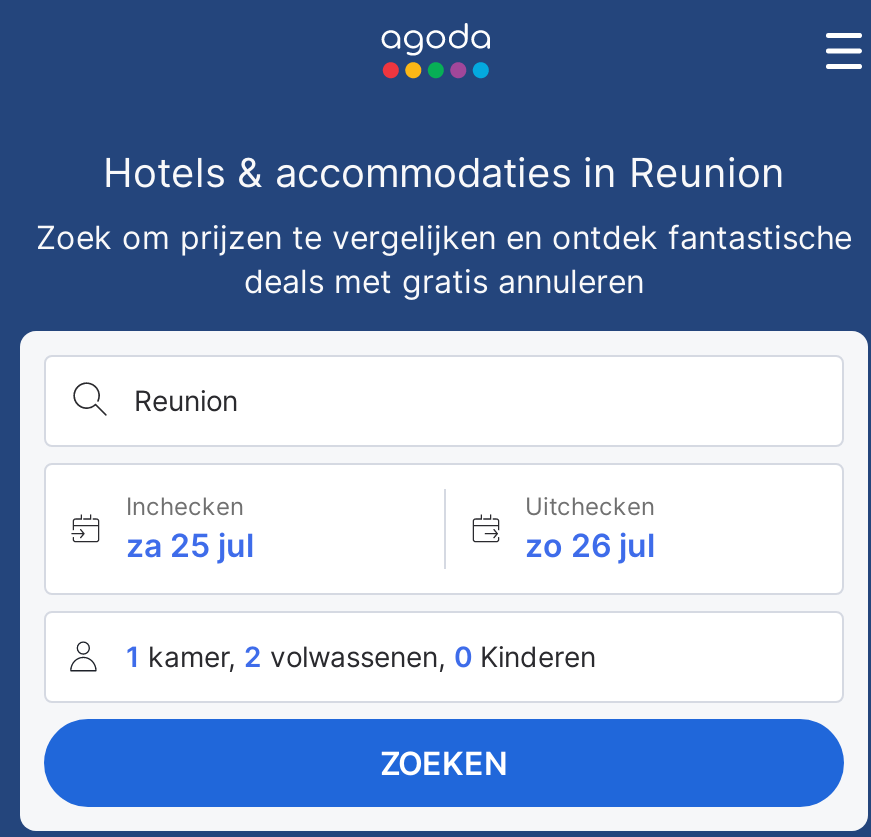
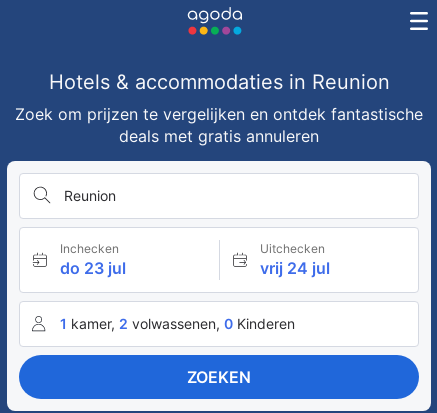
[126,525,254,565] za 25 jul -> [60,258,126,278] do 23 jul
[525,525,655,565] zo 26 jul -> [259,258,329,278] vrij 24 jul

